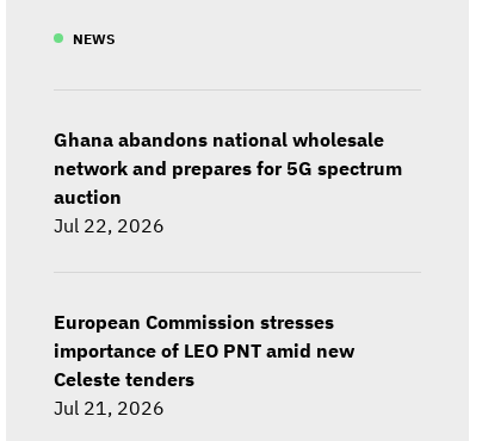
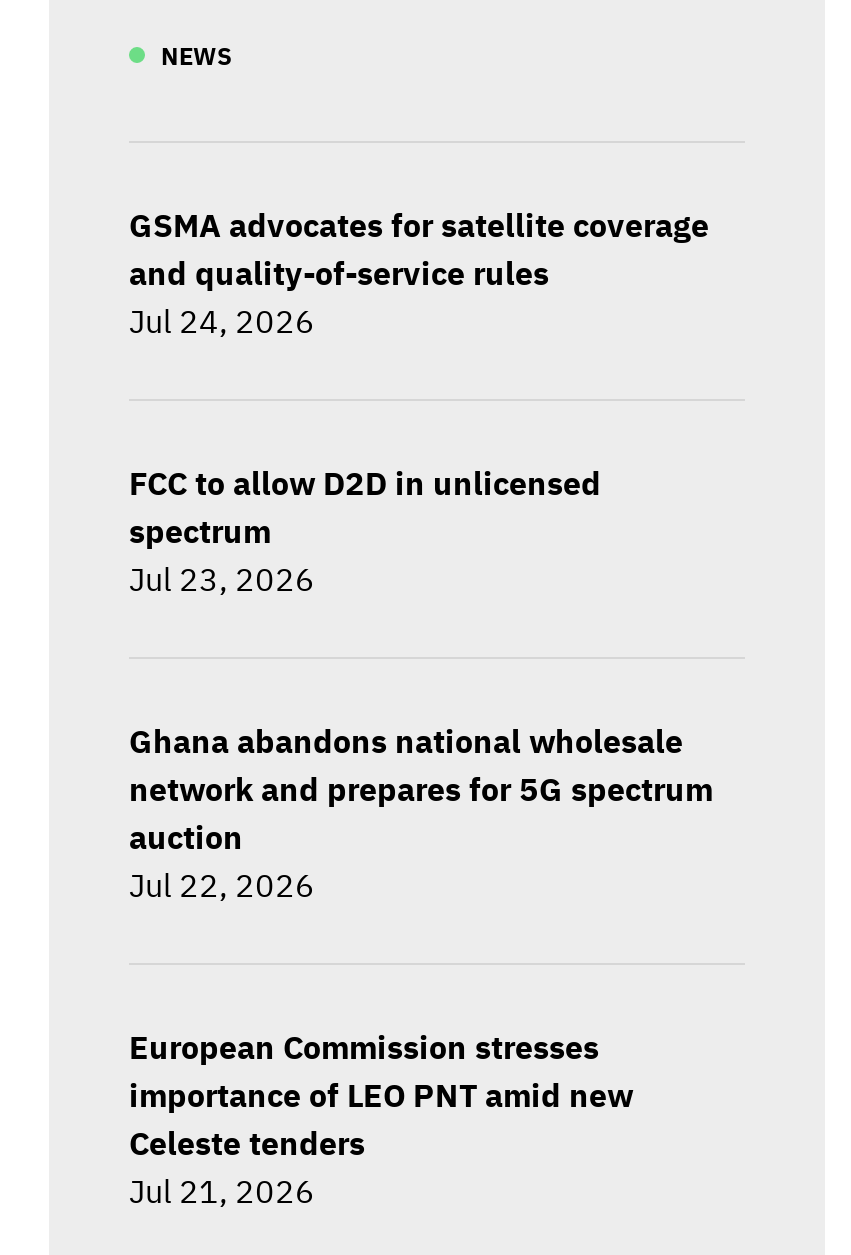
none -> [129,201,709,341] GSMA advocates for satellite coverage | and quality-of-service rules | Jul 24, 2026
none -> [129,459,601,599] FCC to allow D2D in unlicensed | spectrum | Jul 23, 2026

